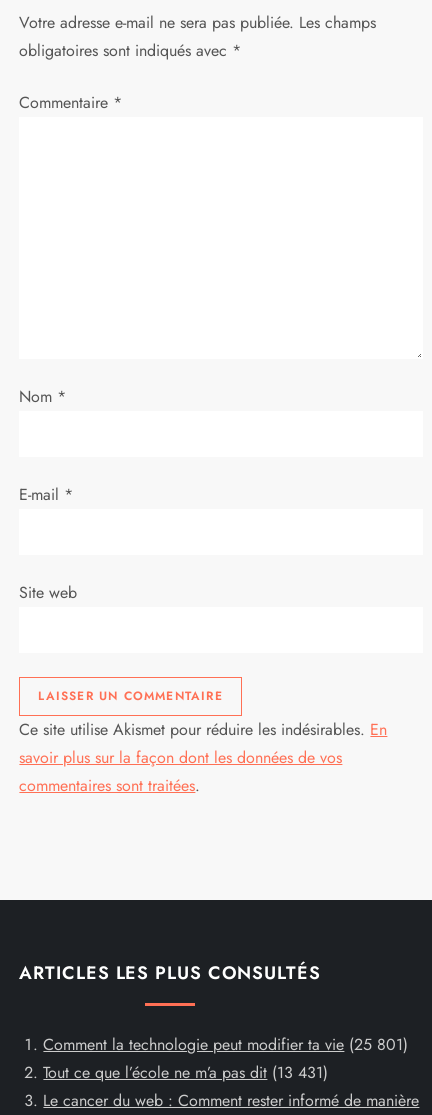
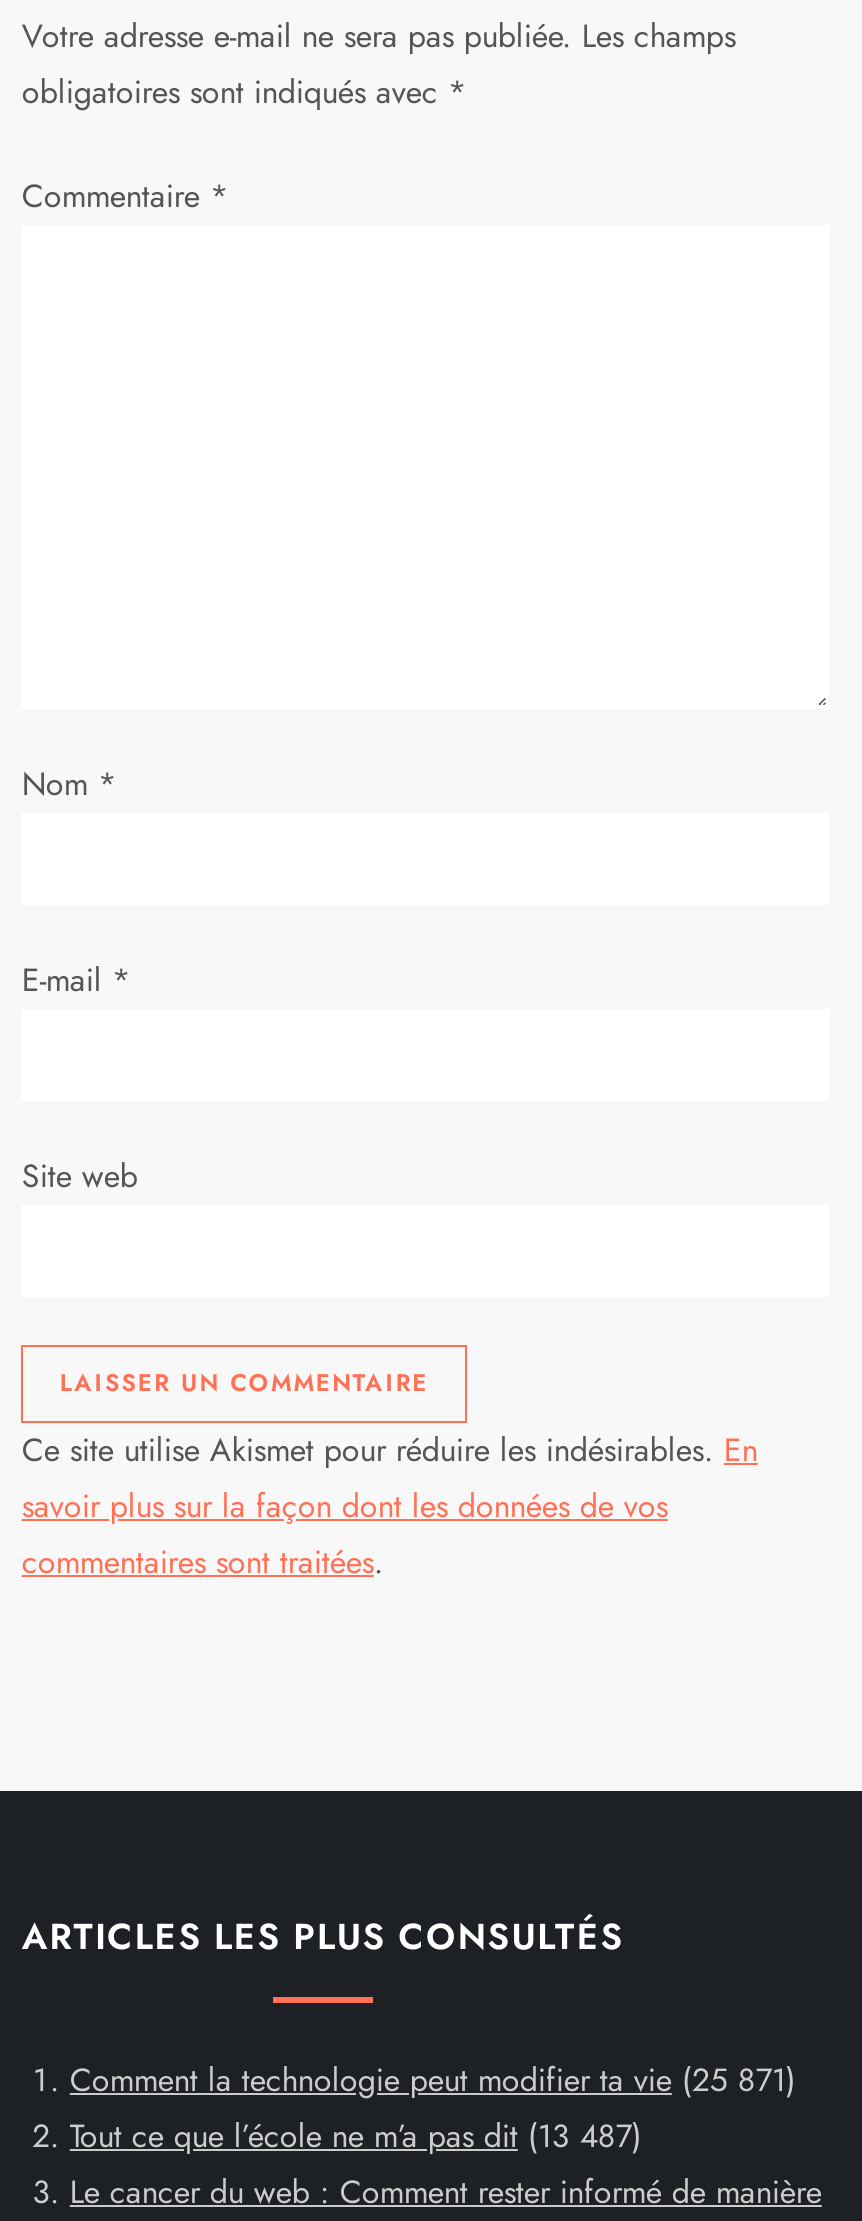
[43,1033,408,1056] Comment la technologie peut modifier ta vie (25 801) -> [70,2057,796,2103] Comment la technologie peut modifier ta vie (25 871)
[43,1061,328,1084] Tout ce que l’école ne m’a pas dit (13 431) -> [70,2113,642,2159] Tout ce que l’école ne m’a pas dit (13 487)

